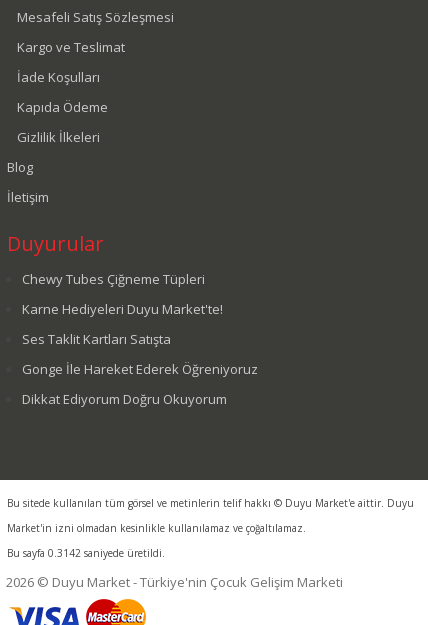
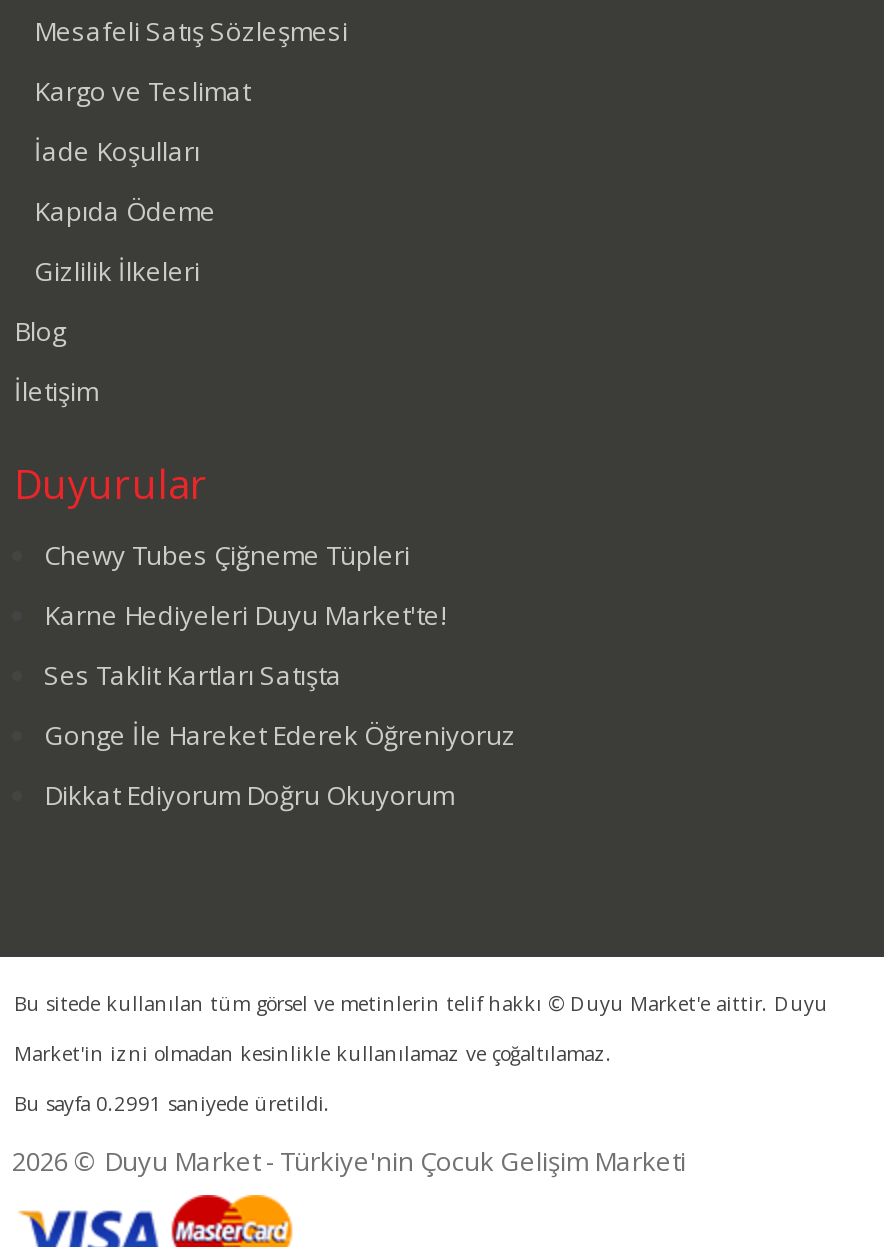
[7,546,165,560] Bu sayfa 0.3142 saniyede üretildi. -> [14,1089,330,1117] Bu sayfa 0.2991 saniyede üretildi.

